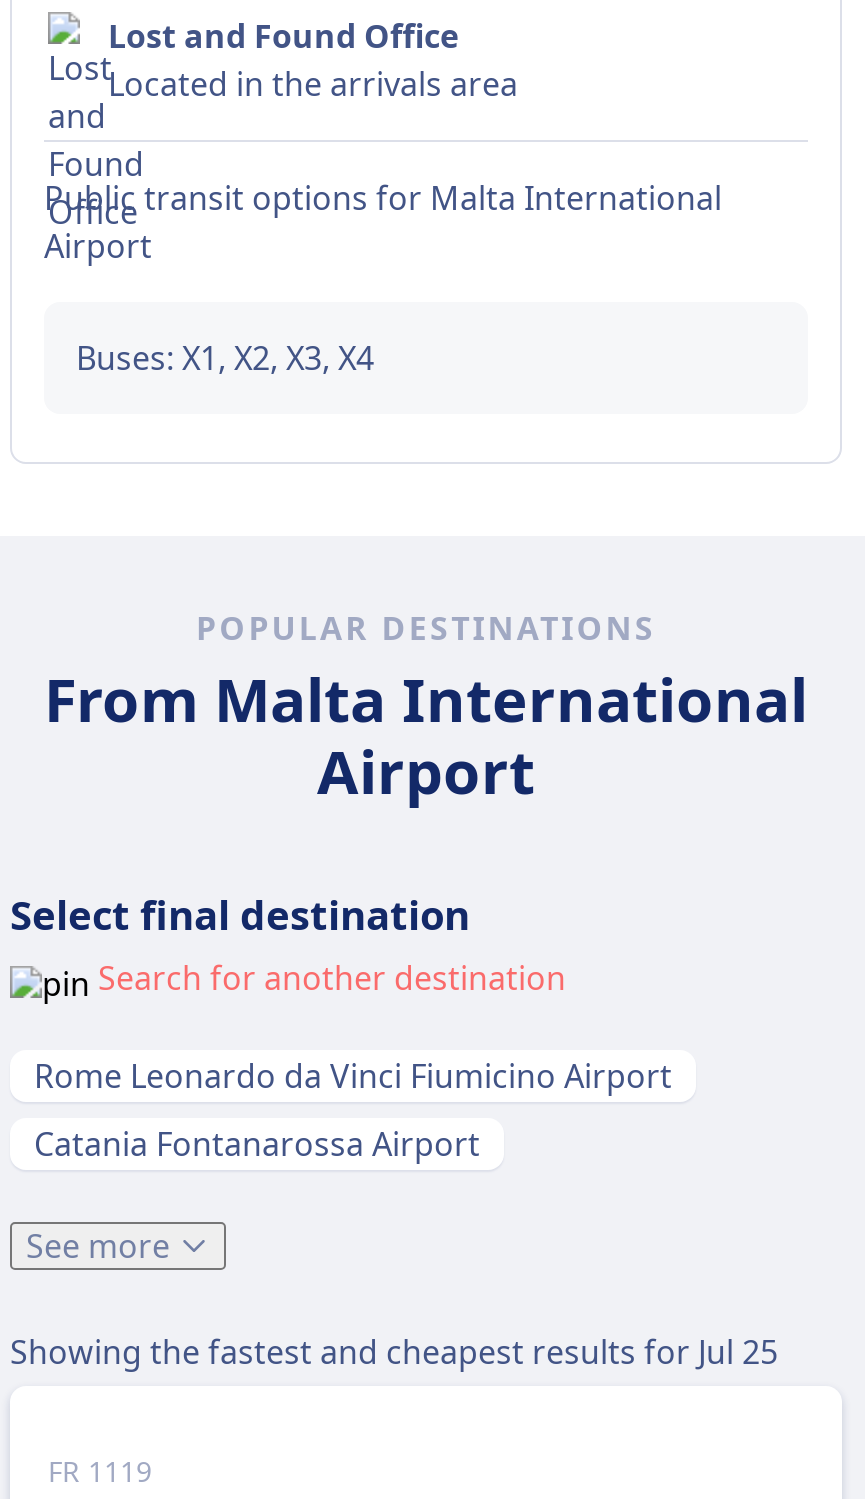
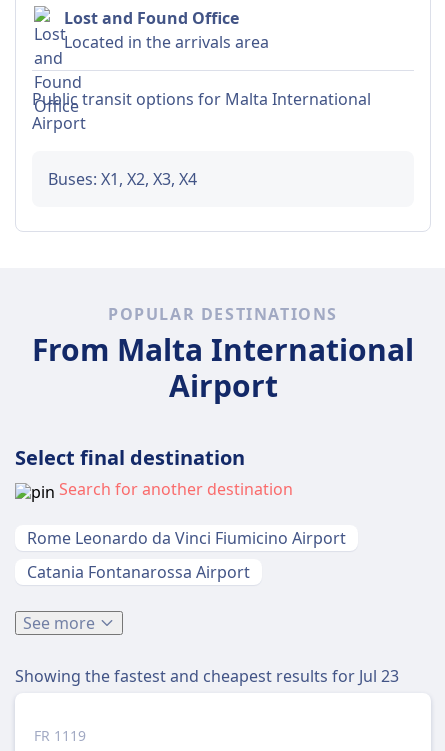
[10,1330,778,1374] Showing the fastest and cheapest results for Jul 25 -> [15,665,399,687] Showing the fastest and cheapest results for Jul 23

